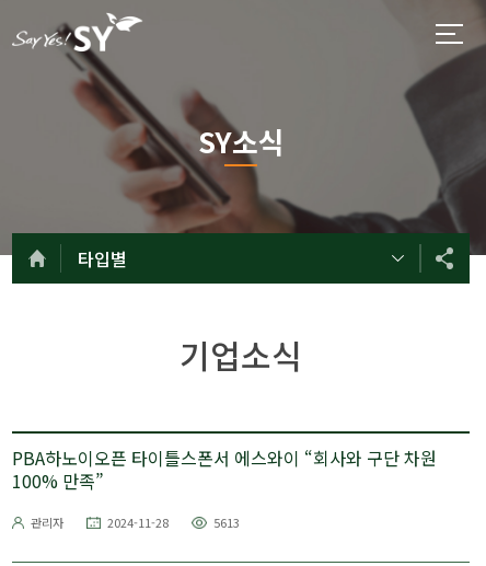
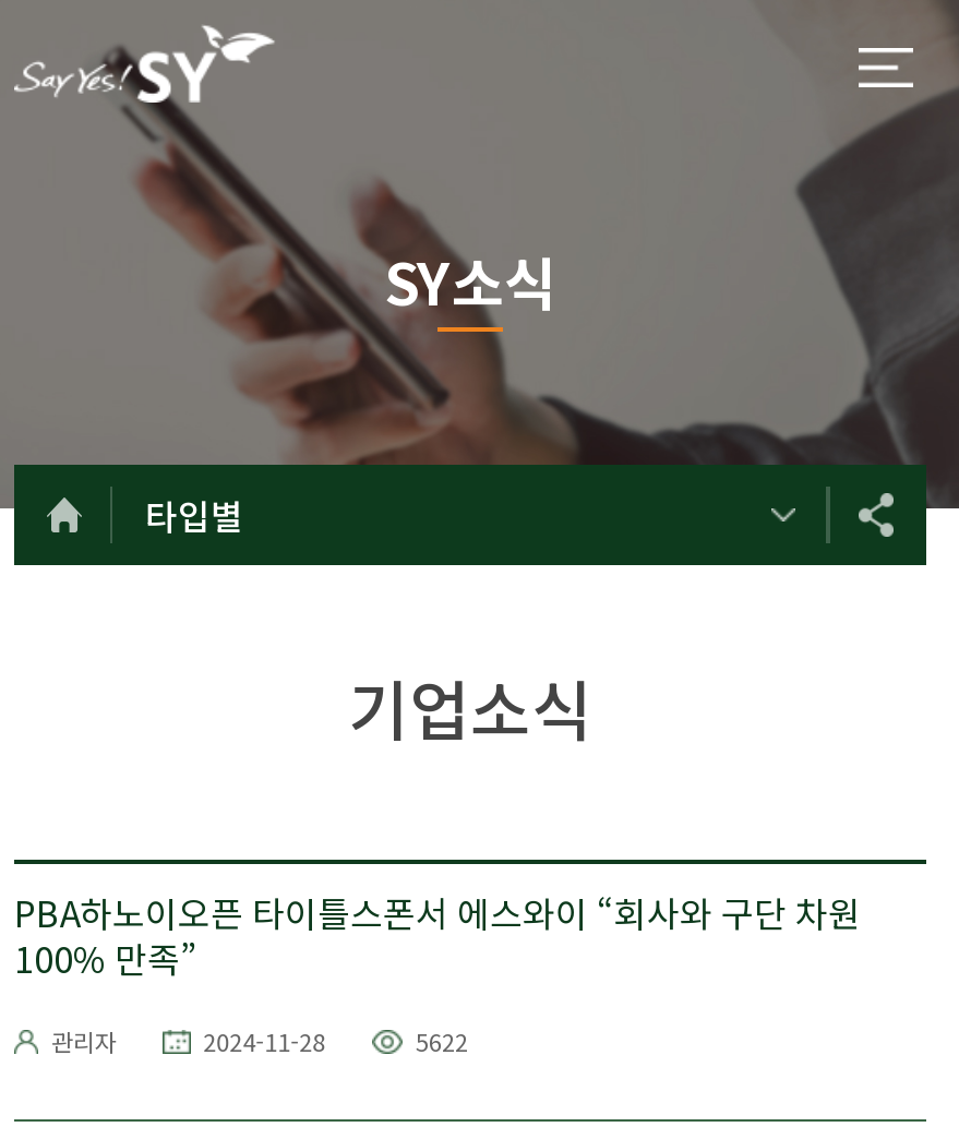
[207,513,240,531] 5613 -> [402,1023,468,1058] 5622

